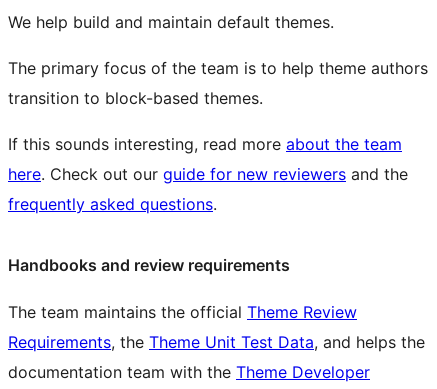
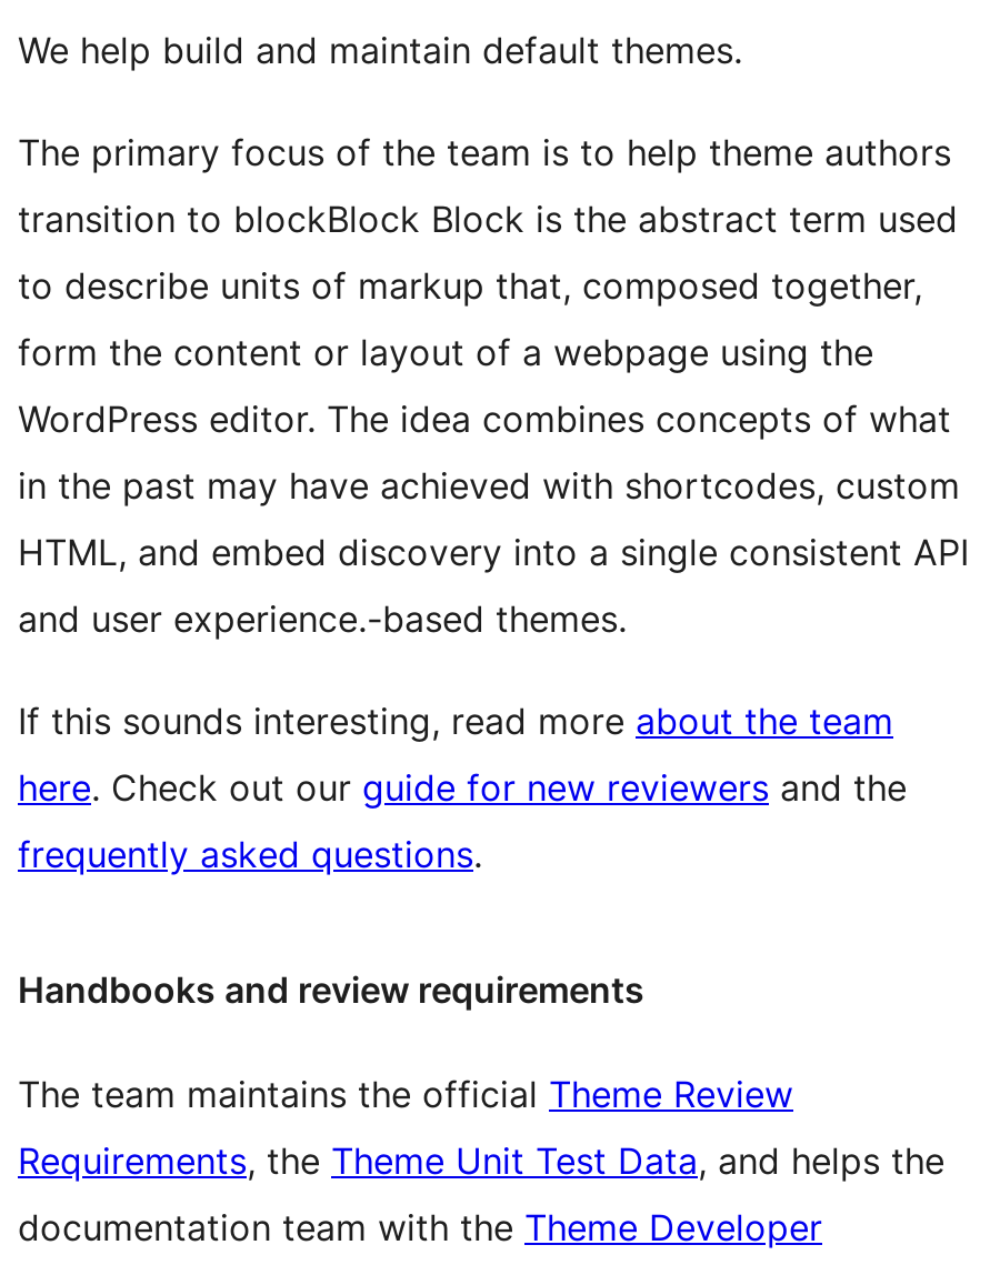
[8,88,263,108] transition to block-based themes. -> [18,197,969,641] transition to blockBlock Block is the abstract term used | to describe units of markup that, composed together, | form the content or layout of a webpage using the | WordPress editor. The idea combines concepts of what | in the past may have achieved with shortcodes, custom | HTML, and embed discovery into a single consistent API | and user experience.-based themes.

